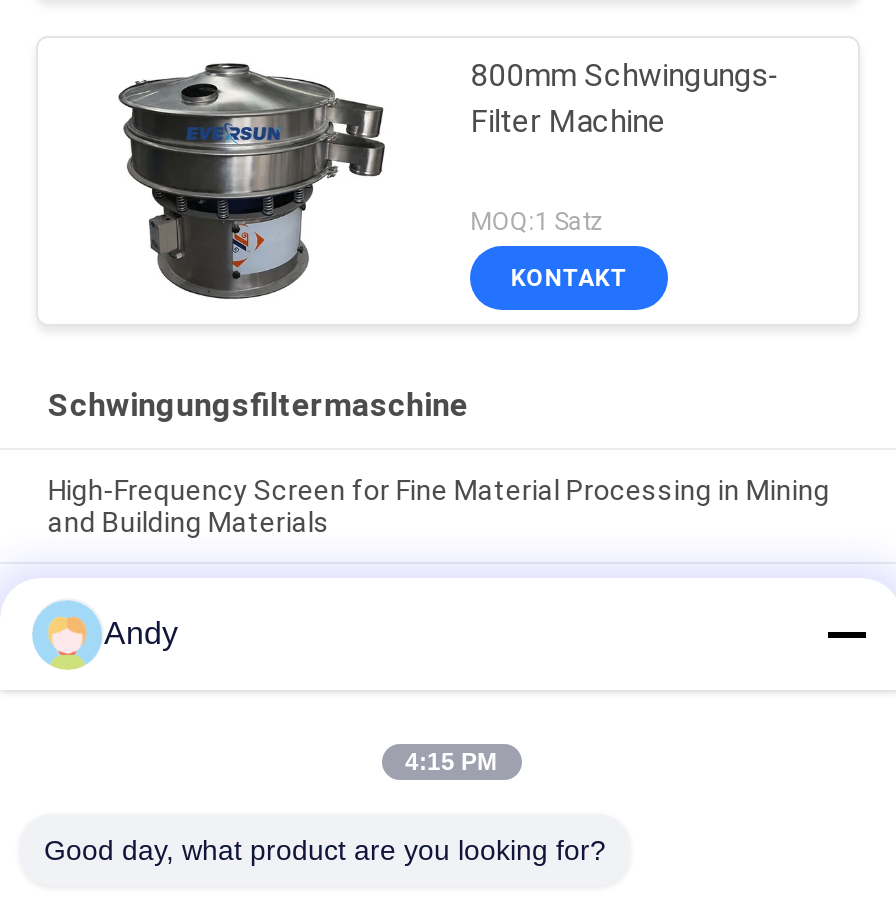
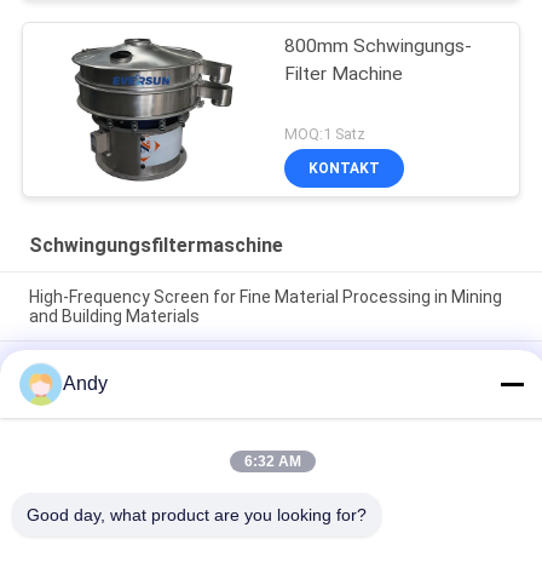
[405,748,497,776] 4:15 PM -> [244,453,301,470] 6:32 AM

